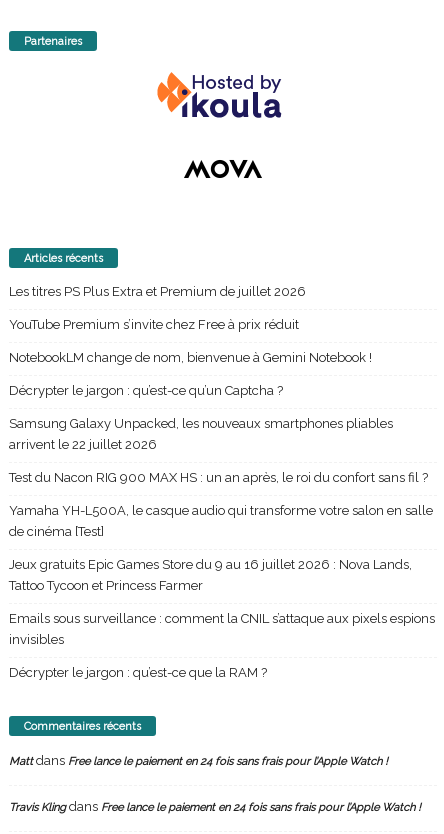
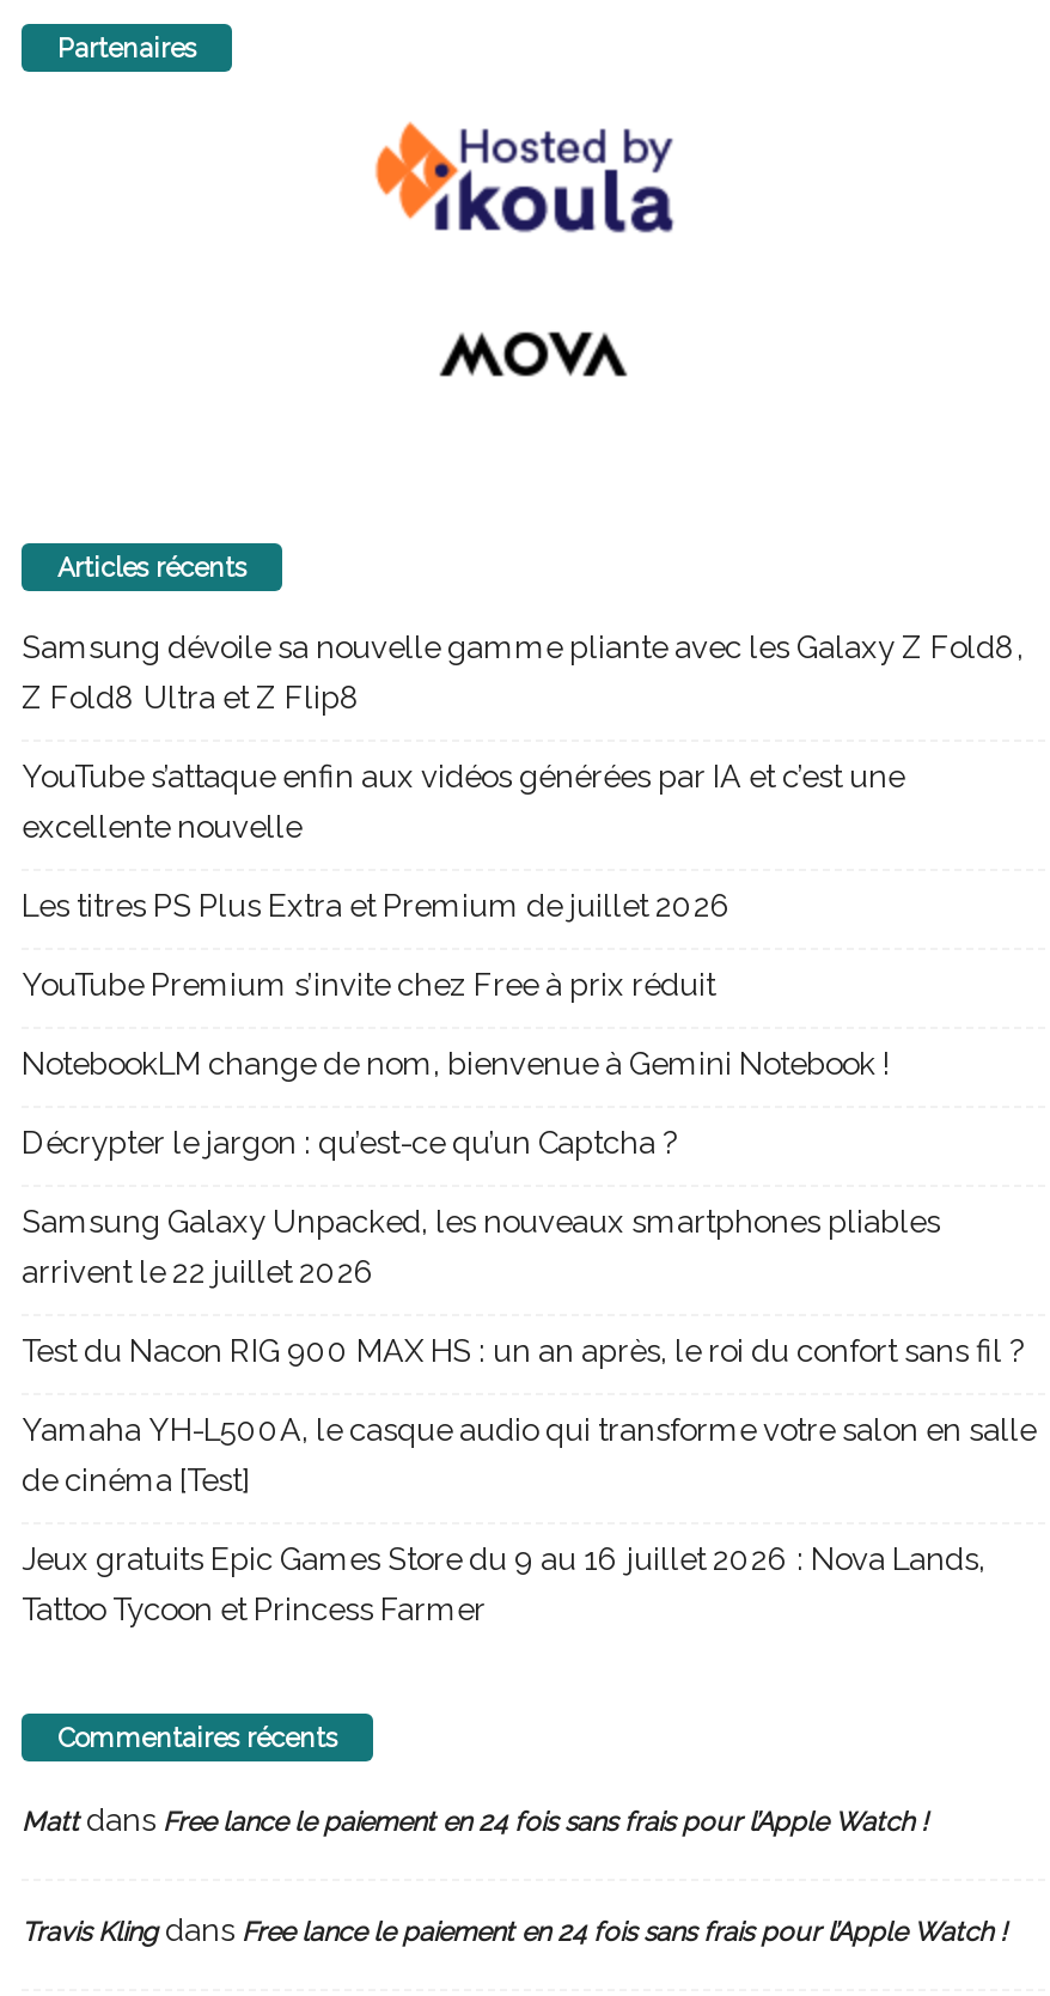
none -> [22,630,1024,846] Samsung dévoile sa nouvelle gamme pliante avec les Galaxy Z Fold8, | Z Fold8 Ultra et Z Flip8 | YouTube s’attaque enfin aux vidéos générées par IA et c’est une | excellente nouvelle
moved [9,284,433,593] -> [22,889,1036,1628]: Les titres PS Plus Extra et Premium de juillet 2026 | YouTube Premium s’invite chez Free à prix réduit | NotebookLM change de nom, bienvenue à Gemini Notebook ! | ... | Jeux gratuits Epic Games Store du 9 au 16 juillet 2026 : Nova Lands, | Tattoo Tycoon et Princess Farmer
[9,611,435,680] Emails sous surveillance : comment la CNIL s’attaque aux pixels espions | invisibles | Décrypter le jargon : qu’est-ce que la RAM ? -> none

